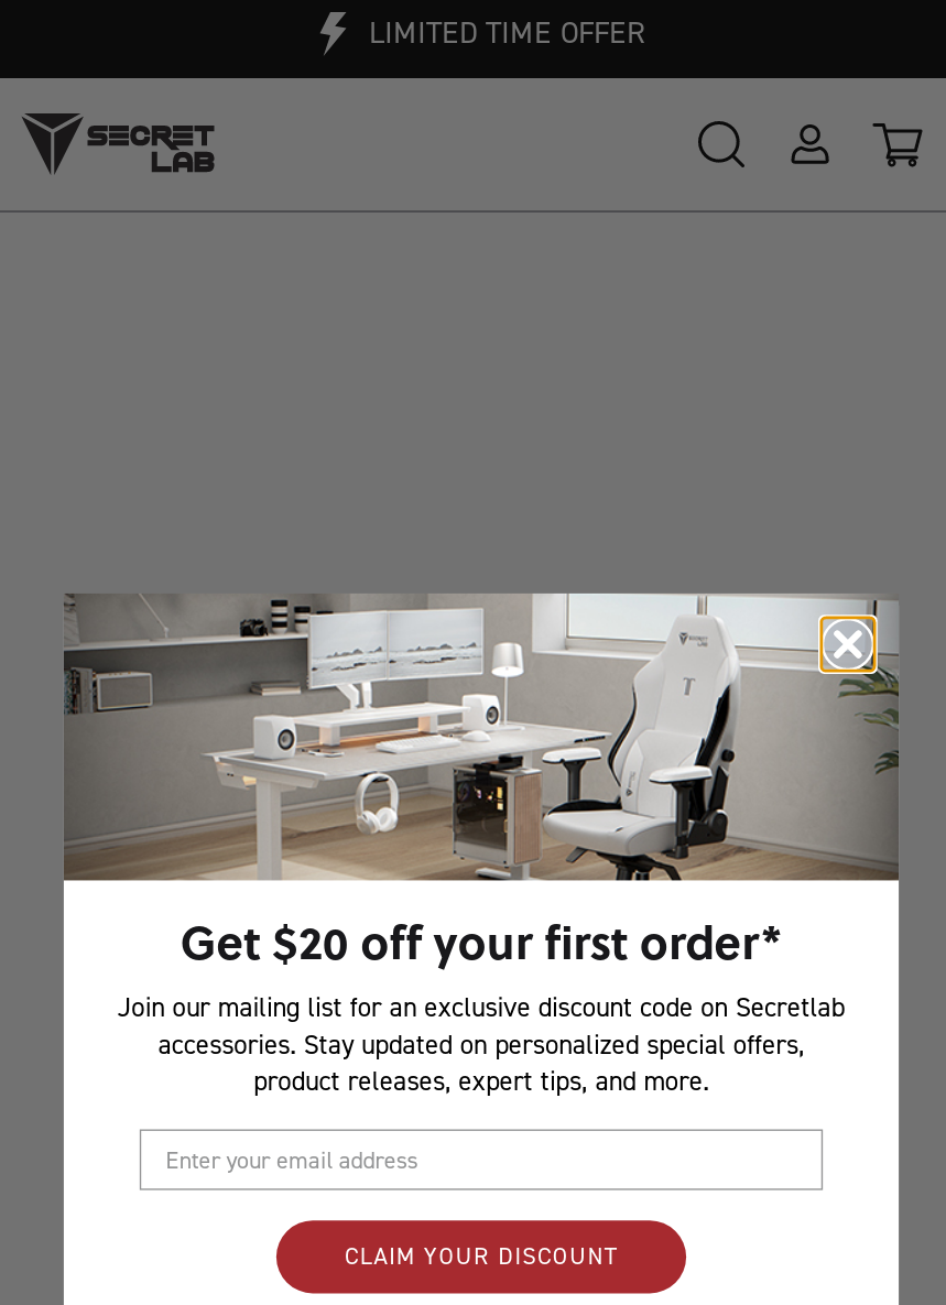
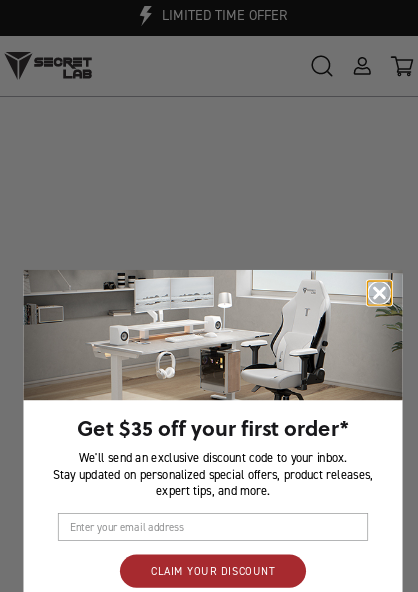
[118,909,845,1100] Get $20 off your first order* | Join our mailing list for an exclusive discount code on Secretlab | accessories. Stay updated on personalized special offers, | product releases, expert tips, and more. -> [53,413,373,500] Get $35 off your first order* | We'll send an exclusive discount code to your inbox. | Stay updated on personalized special offers, product releases, | expert tips, and more.

